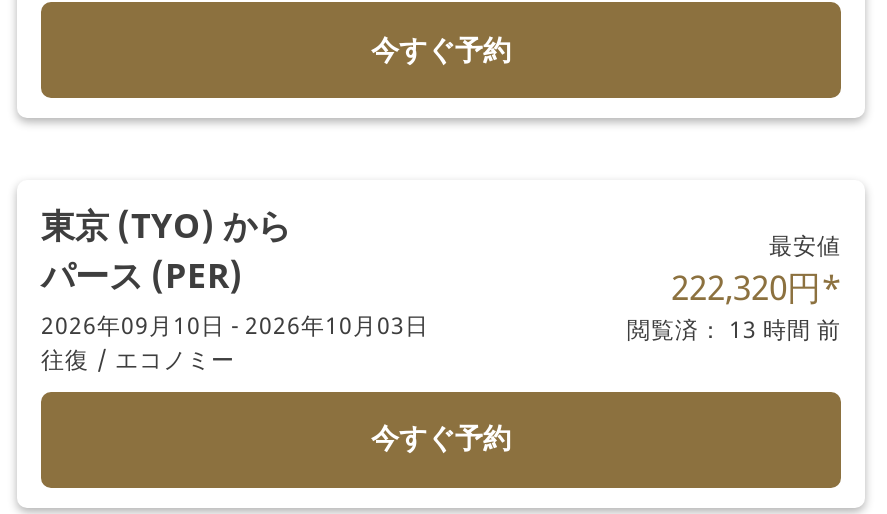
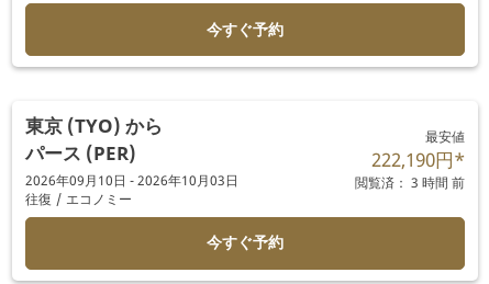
[671,264,841,310] 222,320円* -> [371,147,465,172] 222,190円*
[627,312,841,344] 閲覧済： 13 時間 前 -> [355,173,465,191] 閲覧済： 3 時間 前

